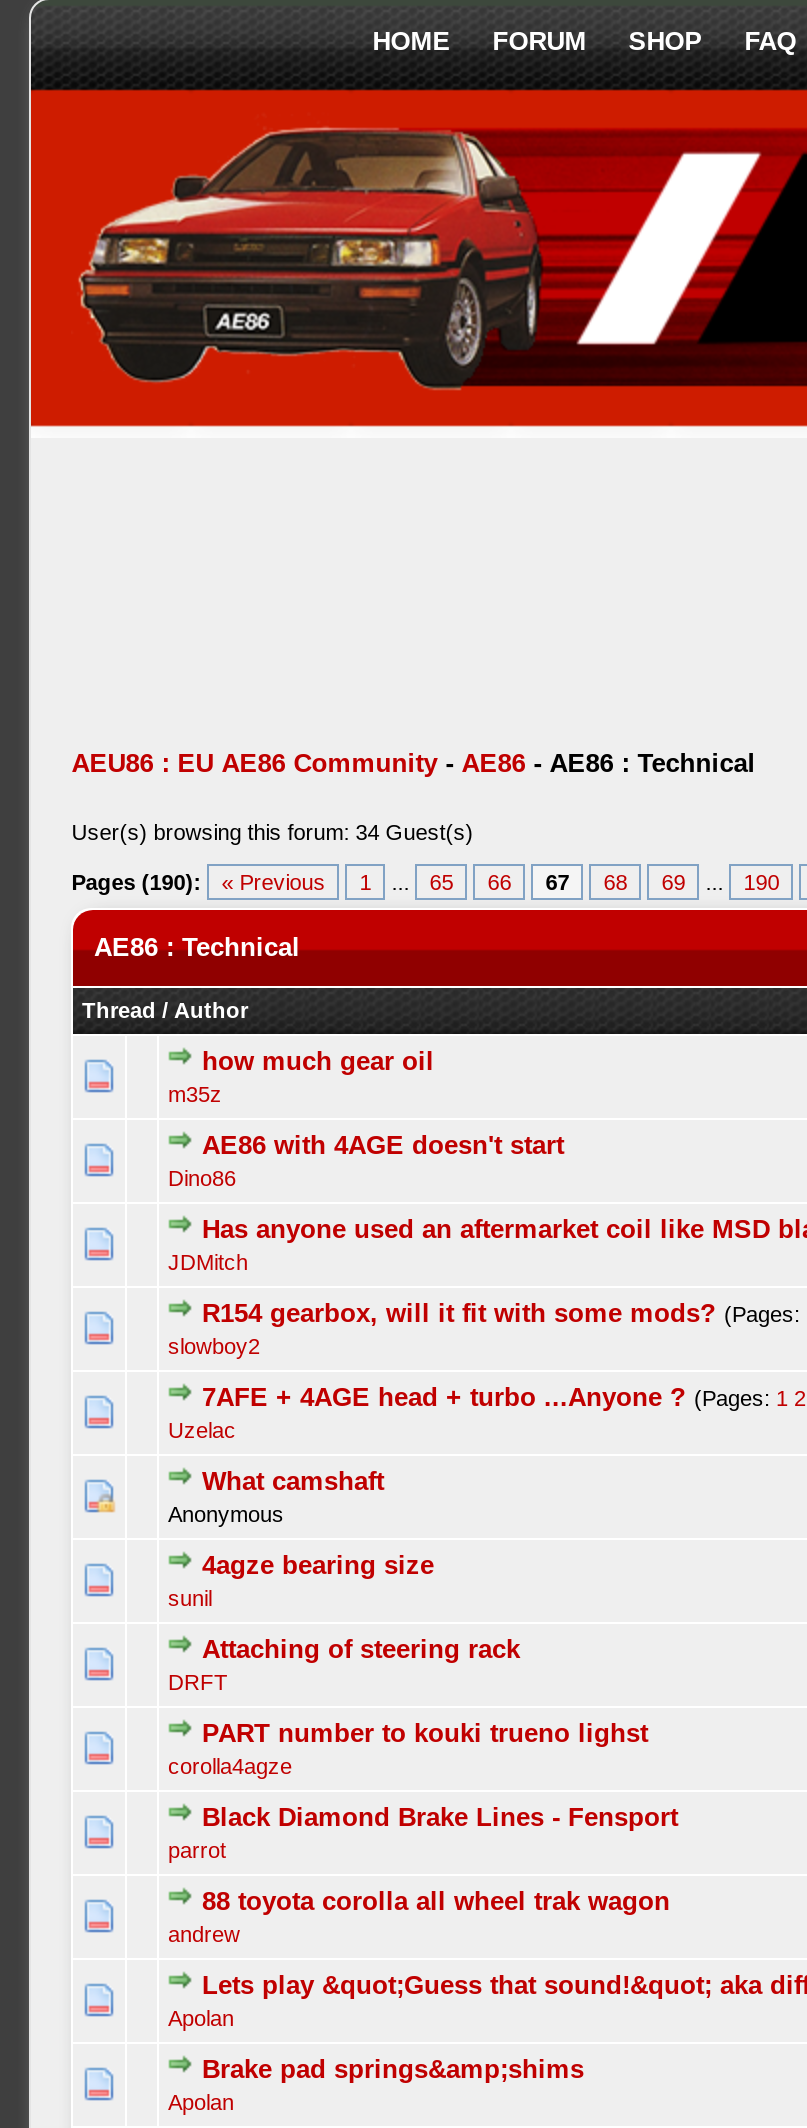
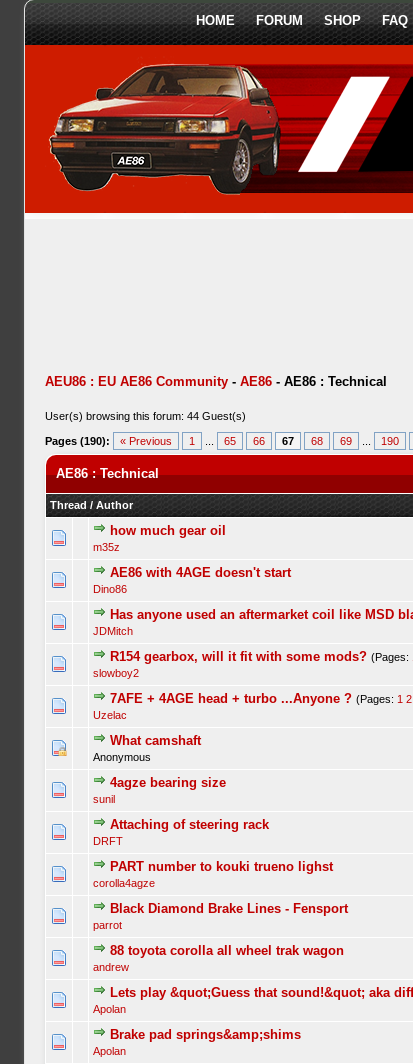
[72,820,474,844] User(s) browsing this forum: 34 Guest(s) -> [45,410,246,422] User(s) browsing this forum: 44 Guest(s)

